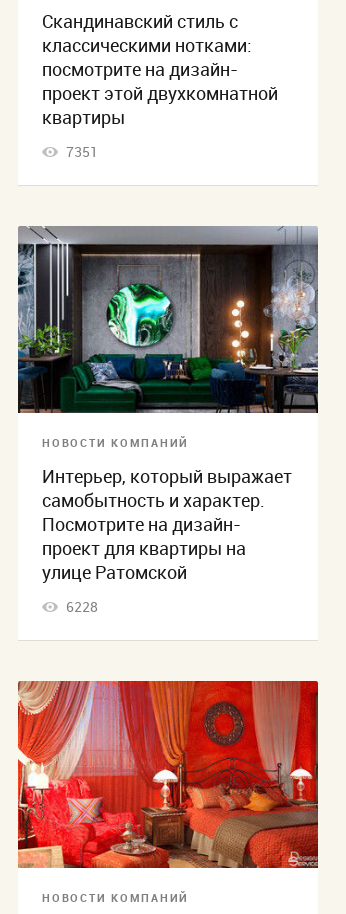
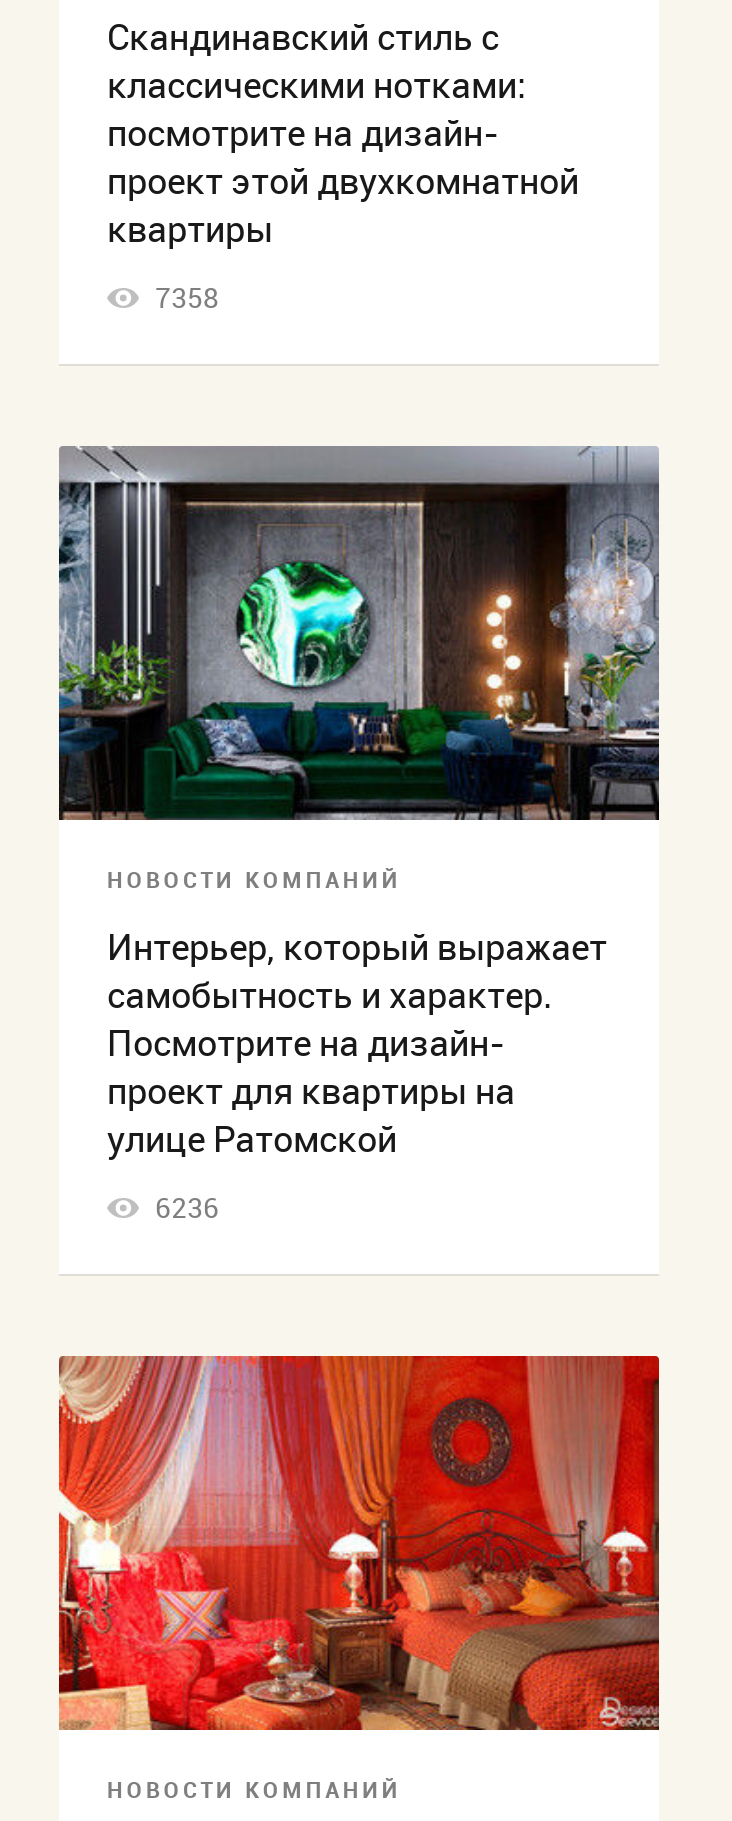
[66,144,98,160] 7351 -> [155,282,219,314] 7358
[66,599,98,615] 6228 -> [155,1192,219,1224] 6236

